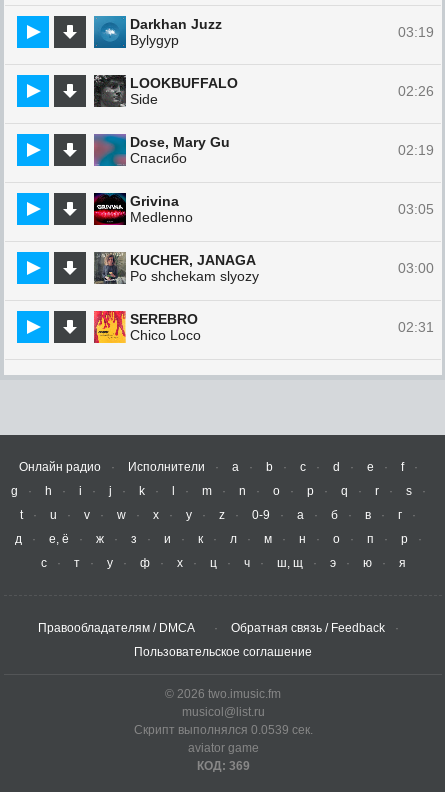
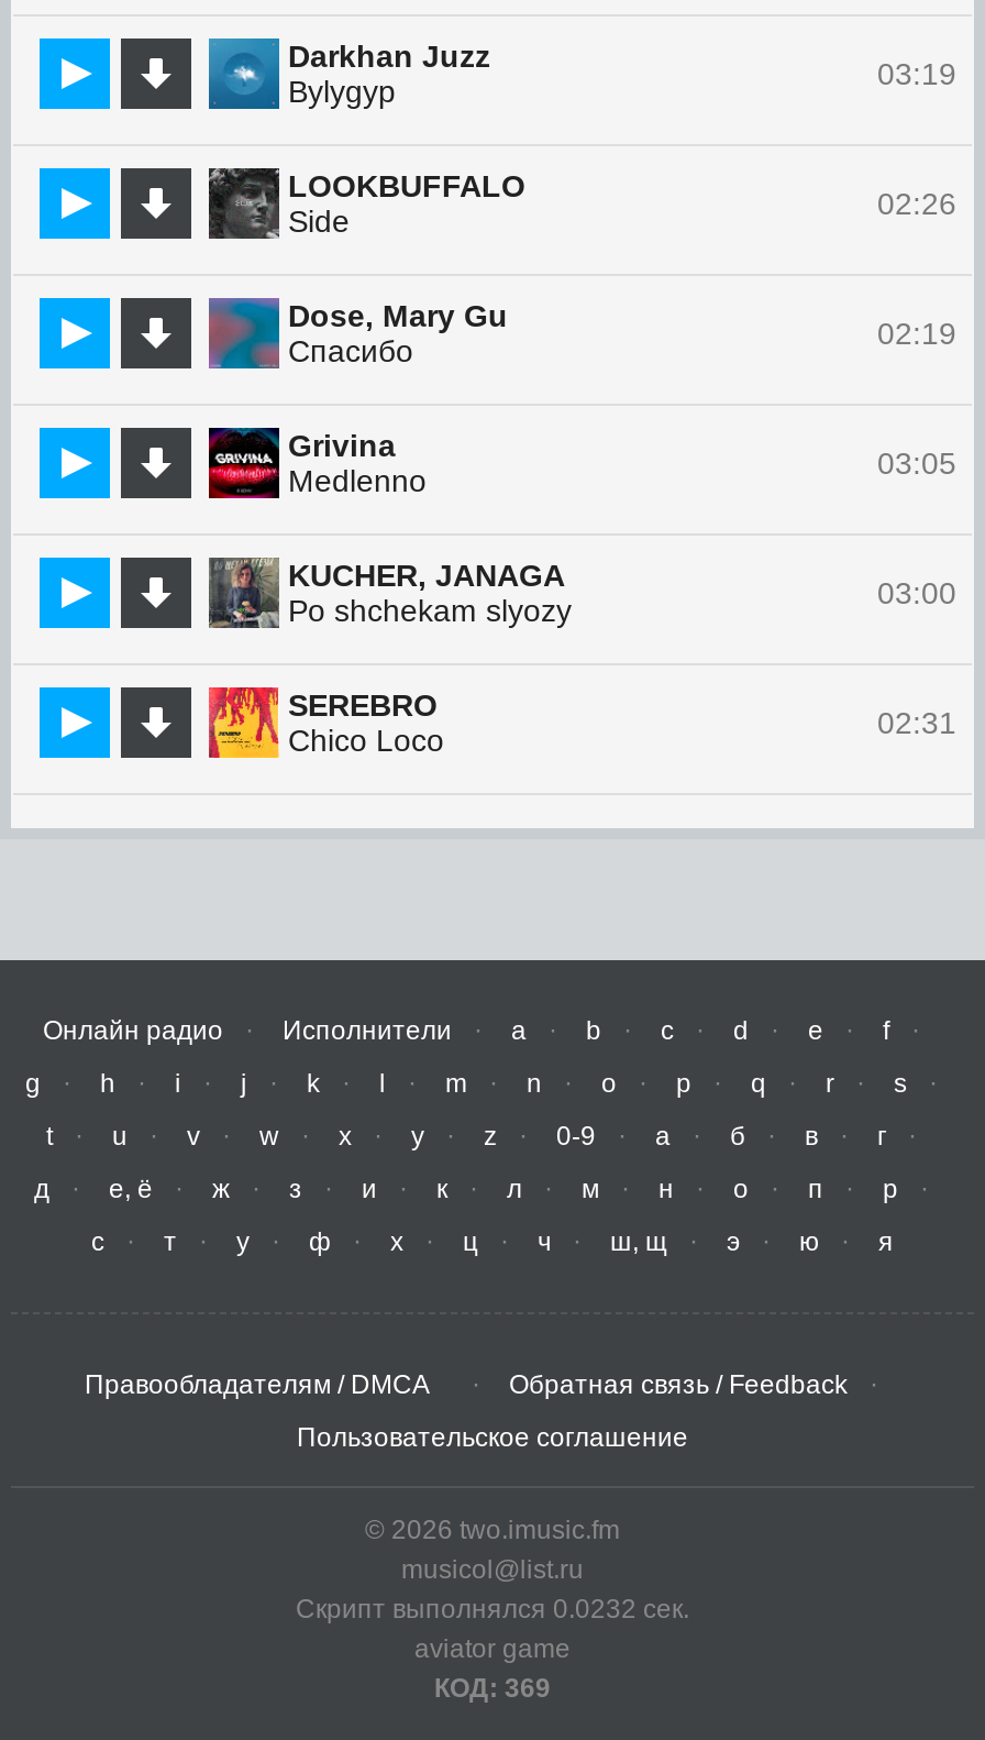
[133,723,312,737] Скрипт выполнялся 0.0539 сек. -> [296,1594,689,1625] Скрипт выполнялся 0.0232 сек.

